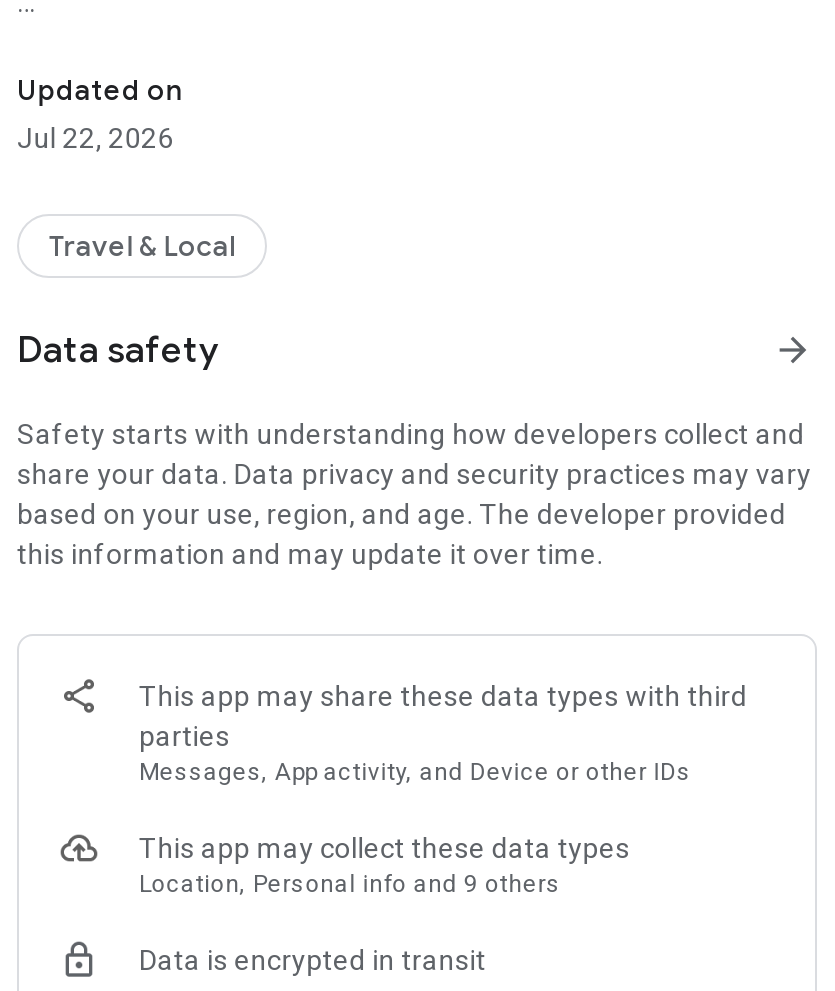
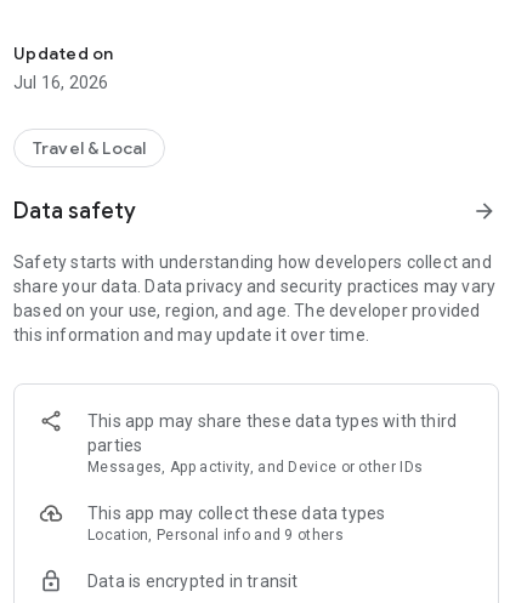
[17,122,174,154] Jul 22, 2026 -> [13,73,109,92] Jul 16, 2026

